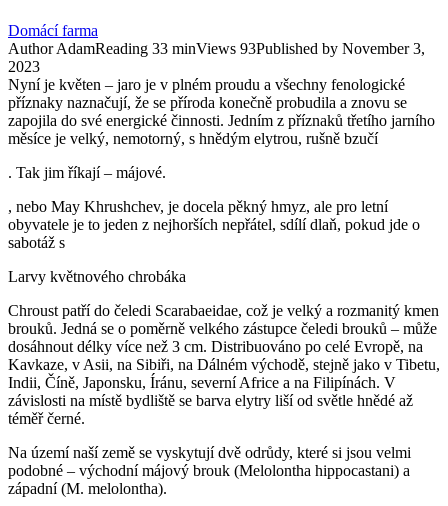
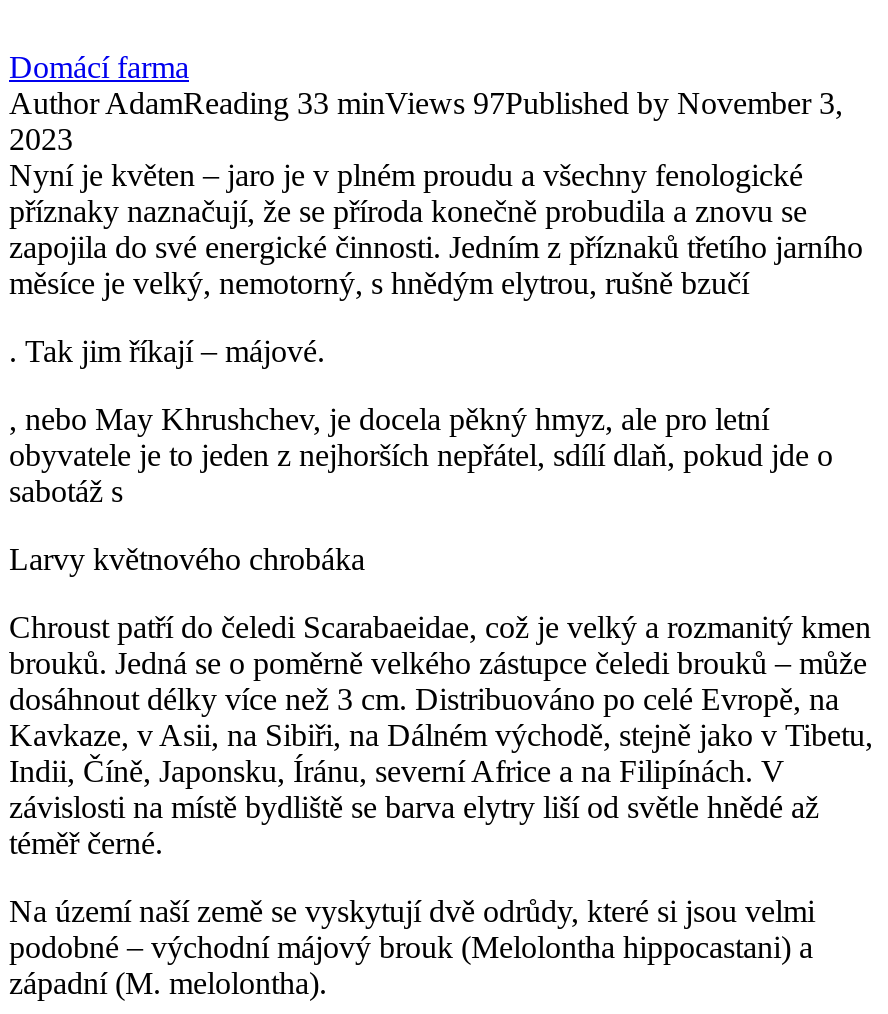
[8,40,425,57] Author AdamReading 33 minViews 93Published by November 3, -> [9,86,843,120] Author AdamReading 33 minViews 97Published by November 3,

